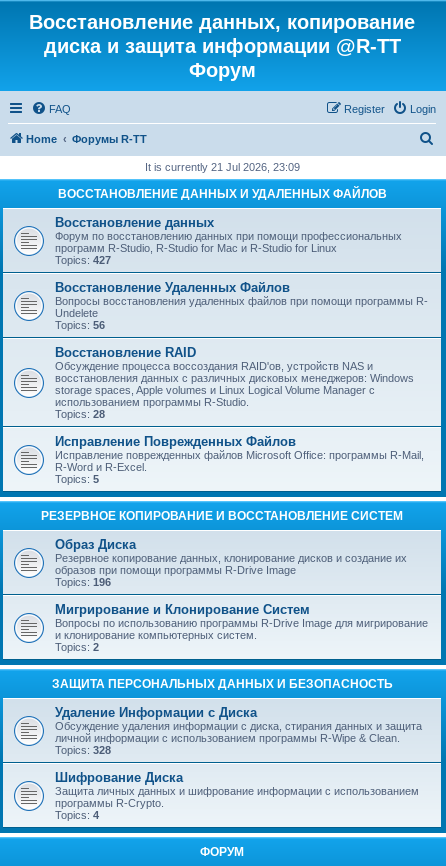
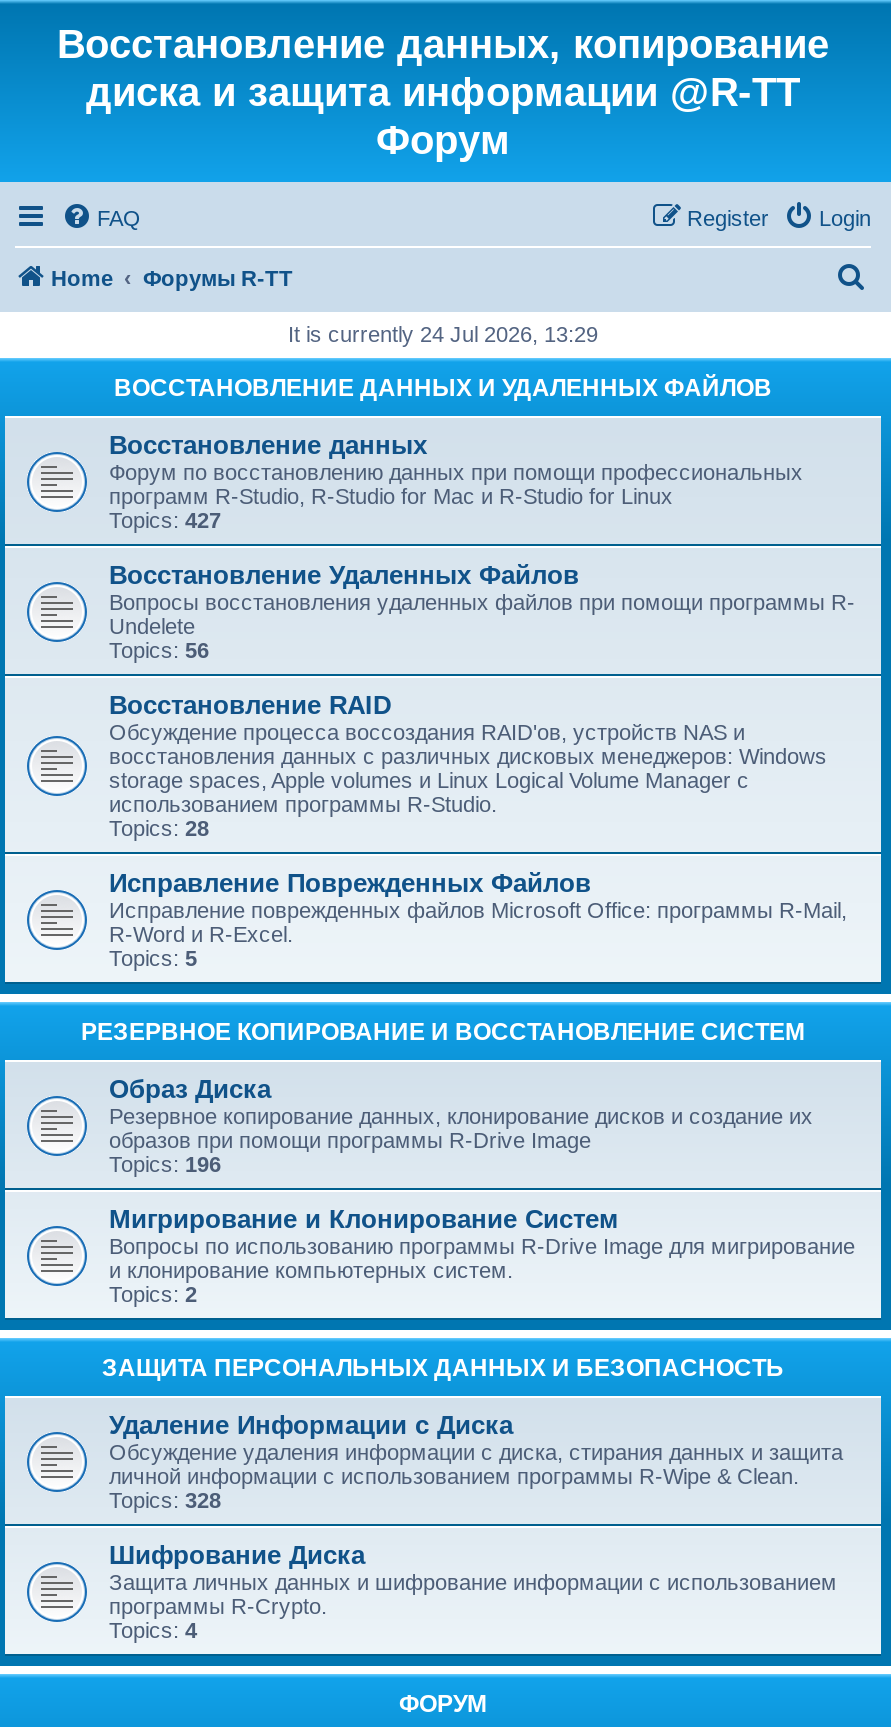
[144,161,299,173] It is currently 21 Jul 2026, 23:09 -> [288,322,598,346] It is currently 24 Jul 2026, 13:29

